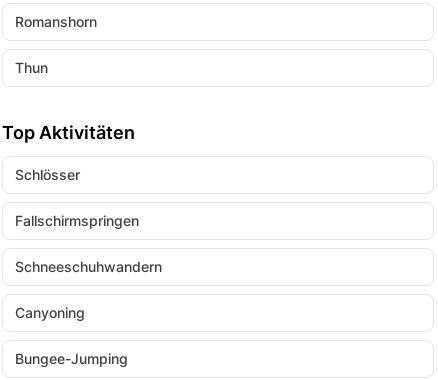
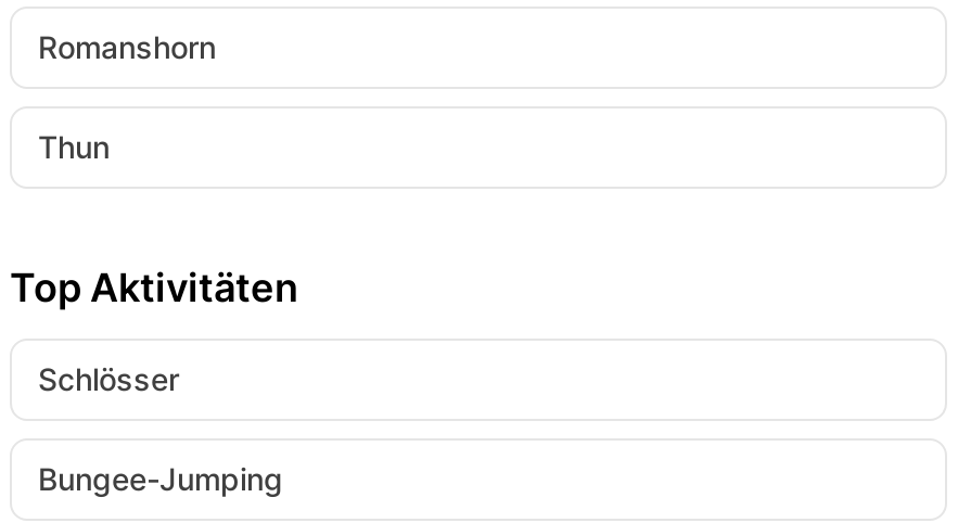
[15,212,162,321] Fallschirmspringen | Schneeschuhwandern | Canyoning -> none

